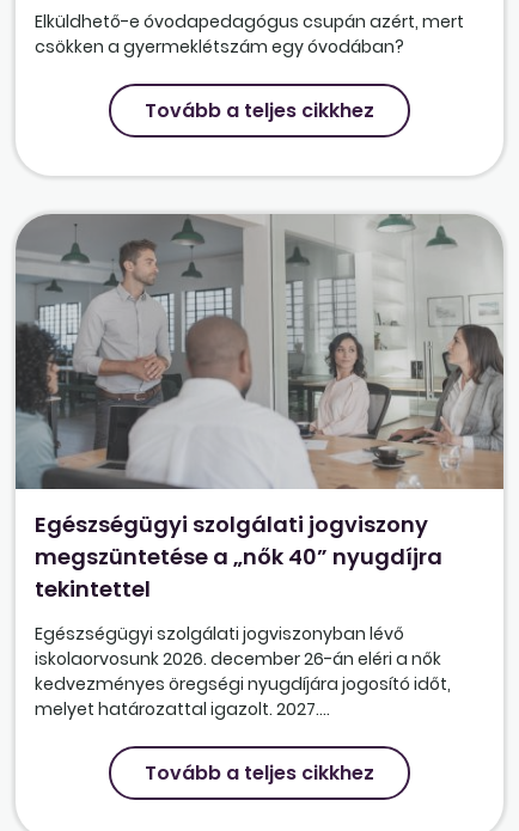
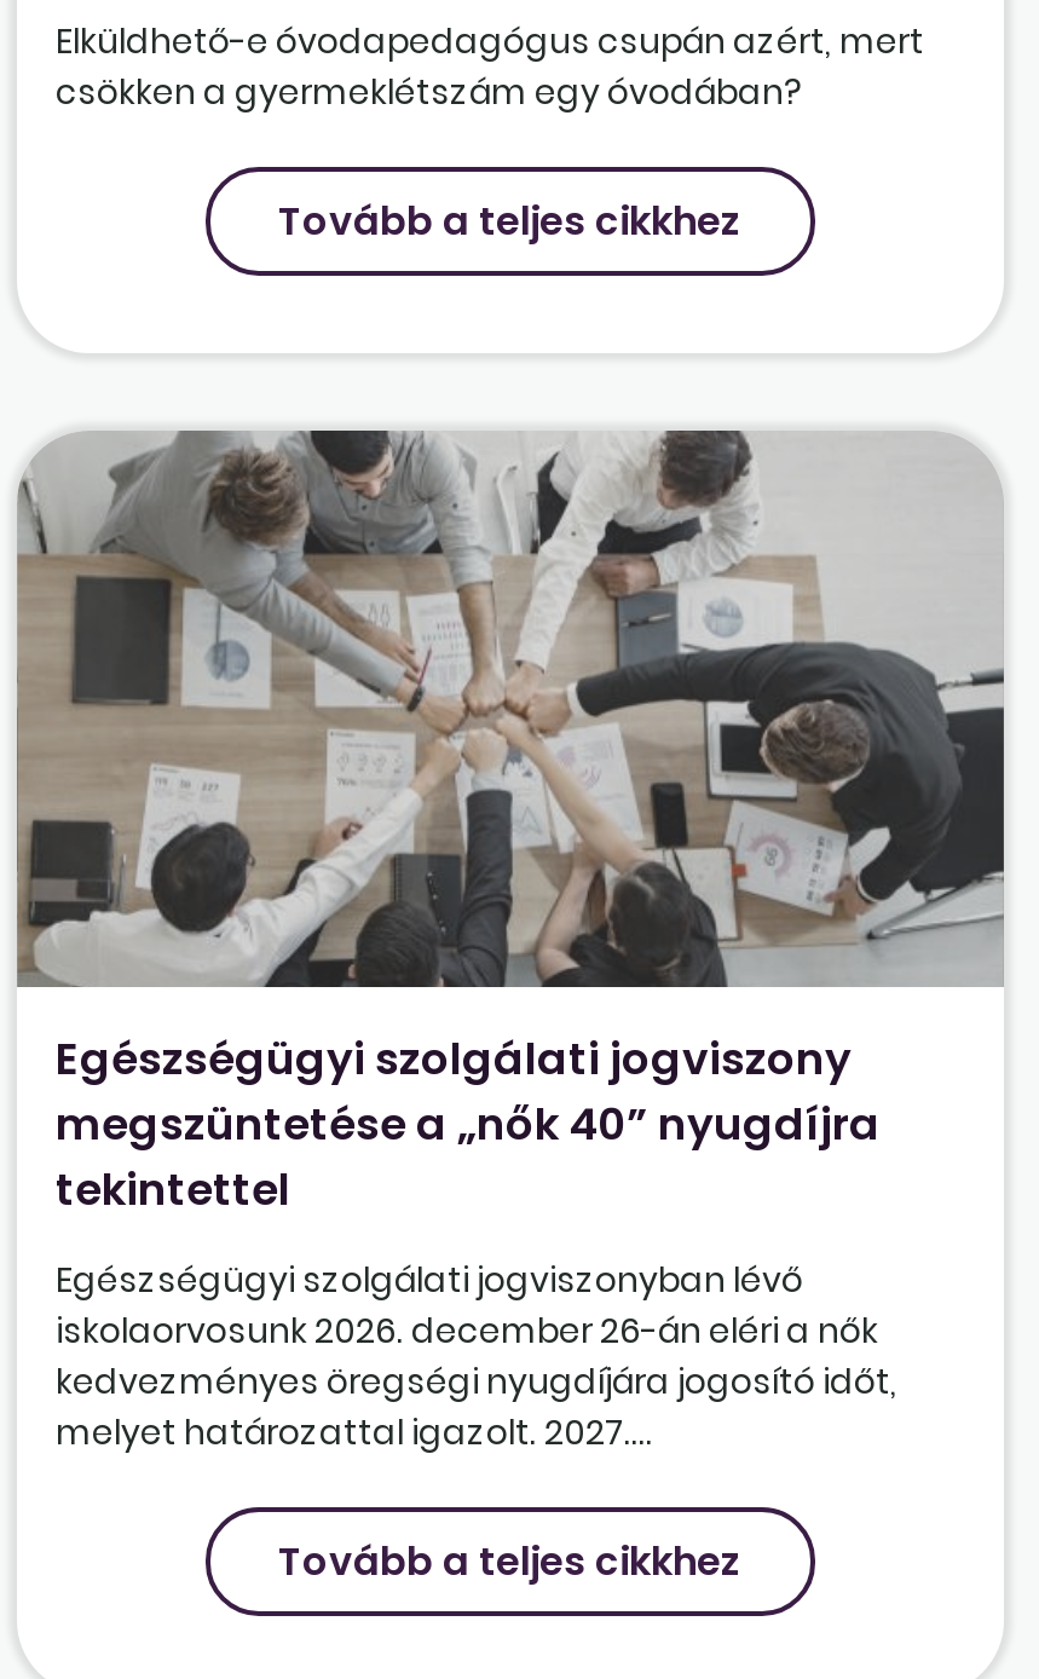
[16,214,503,490] [image] -> [17,428,1004,989] [image]

